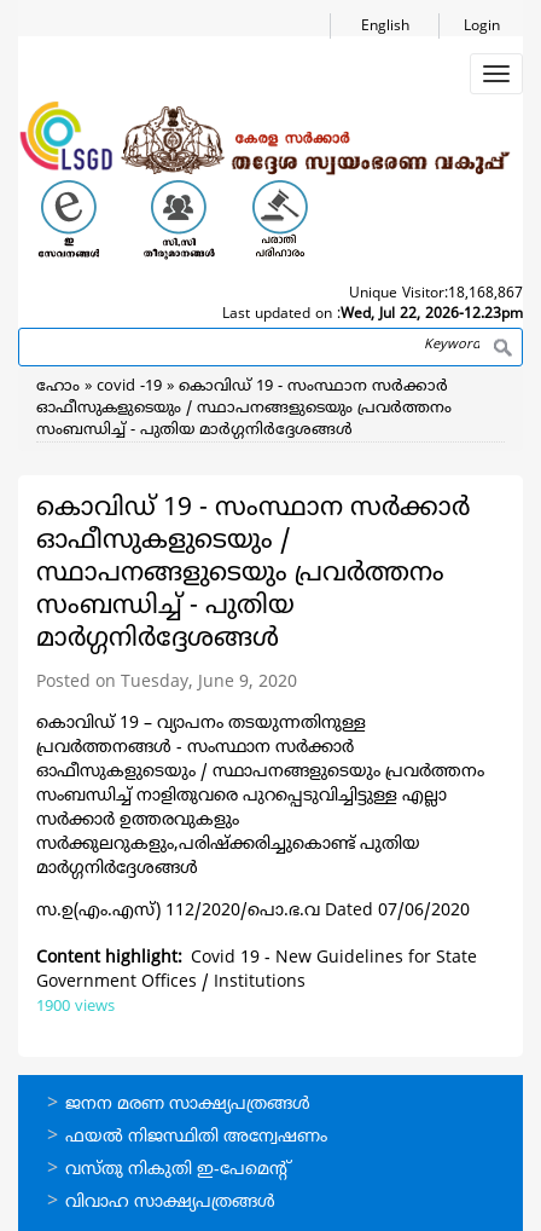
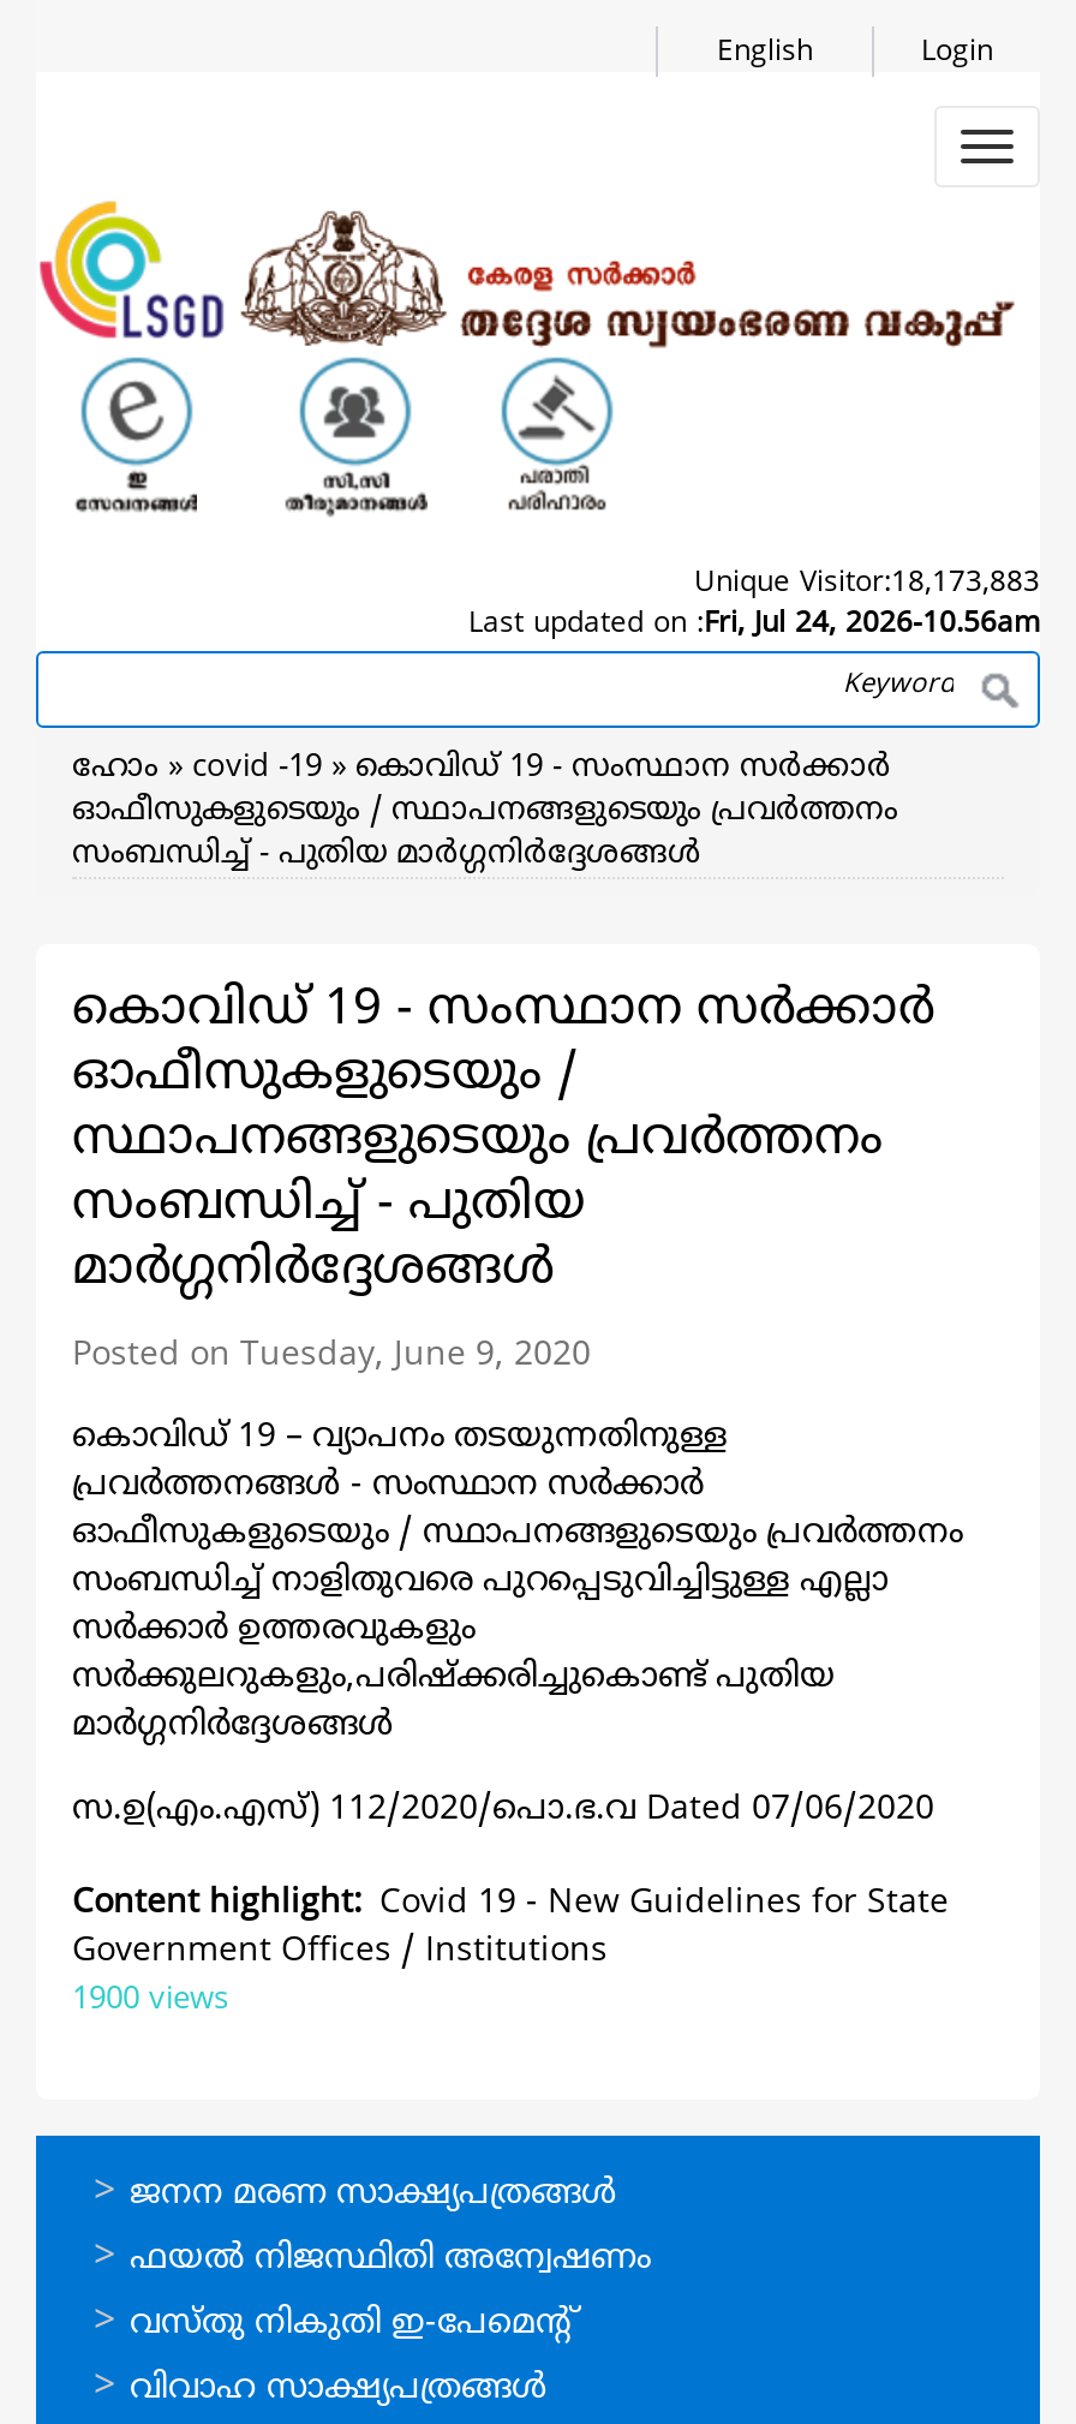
[349,285,523,303] Unique Visitor:18,168,867 -> [694,566,1040,602] Unique Visitor:18,173,883
[222,306,523,324] Last updated on : Wed, Jul 22, 2026-12.23pm -> [468,607,1040,643] Last updated on : Fri, Jul 24, 2026-10.56am

